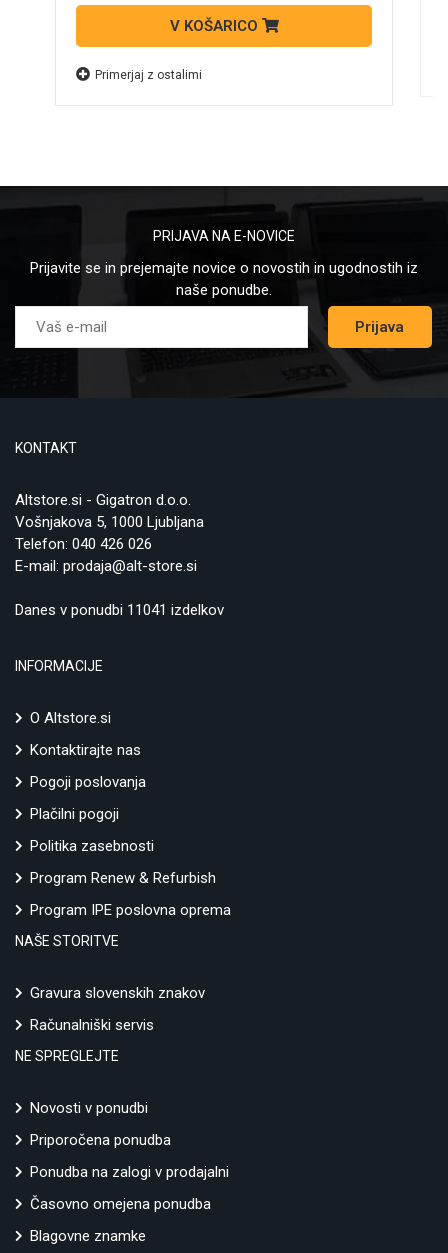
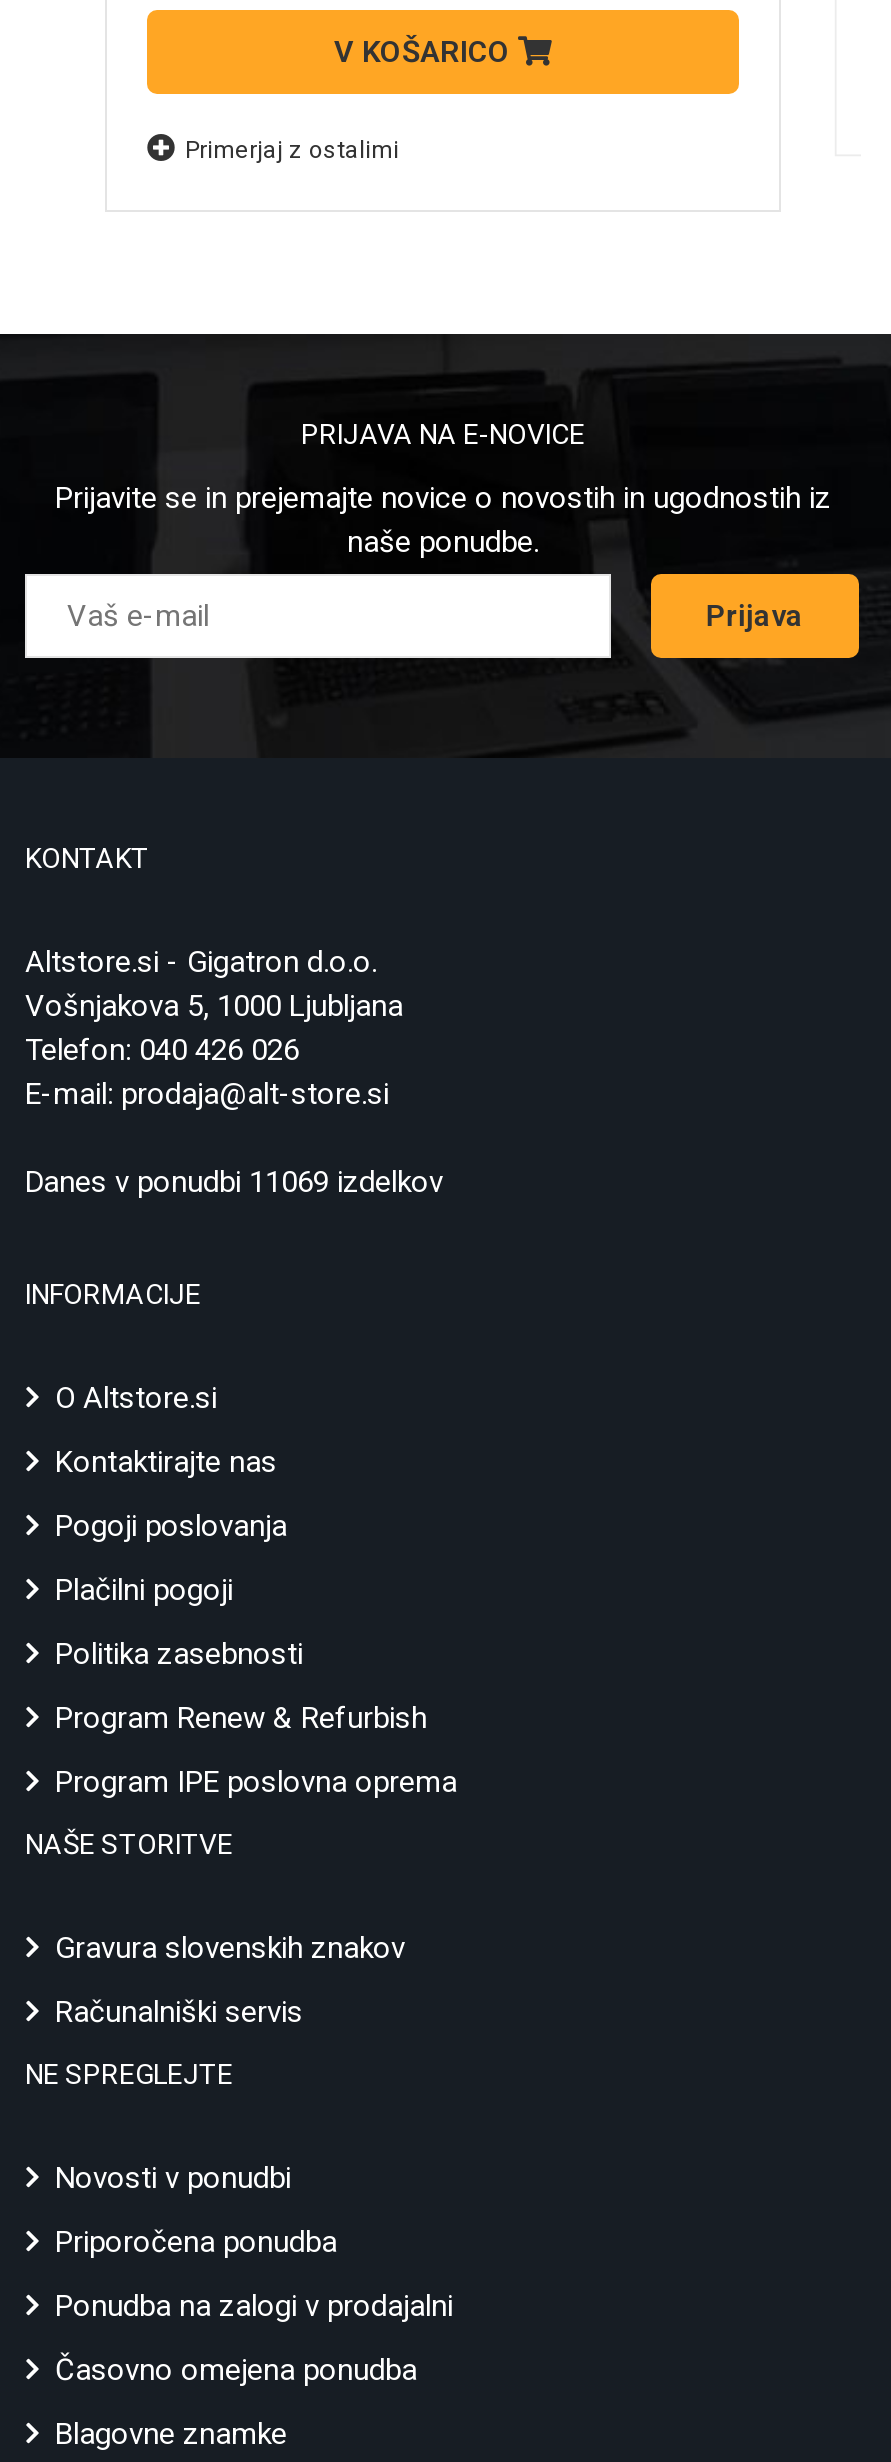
[15,601,224,619] Danes v ponudbi 11041 izdelkov -> [25,1165,443,1201] Danes v ponudbi 11069 izdelkov

